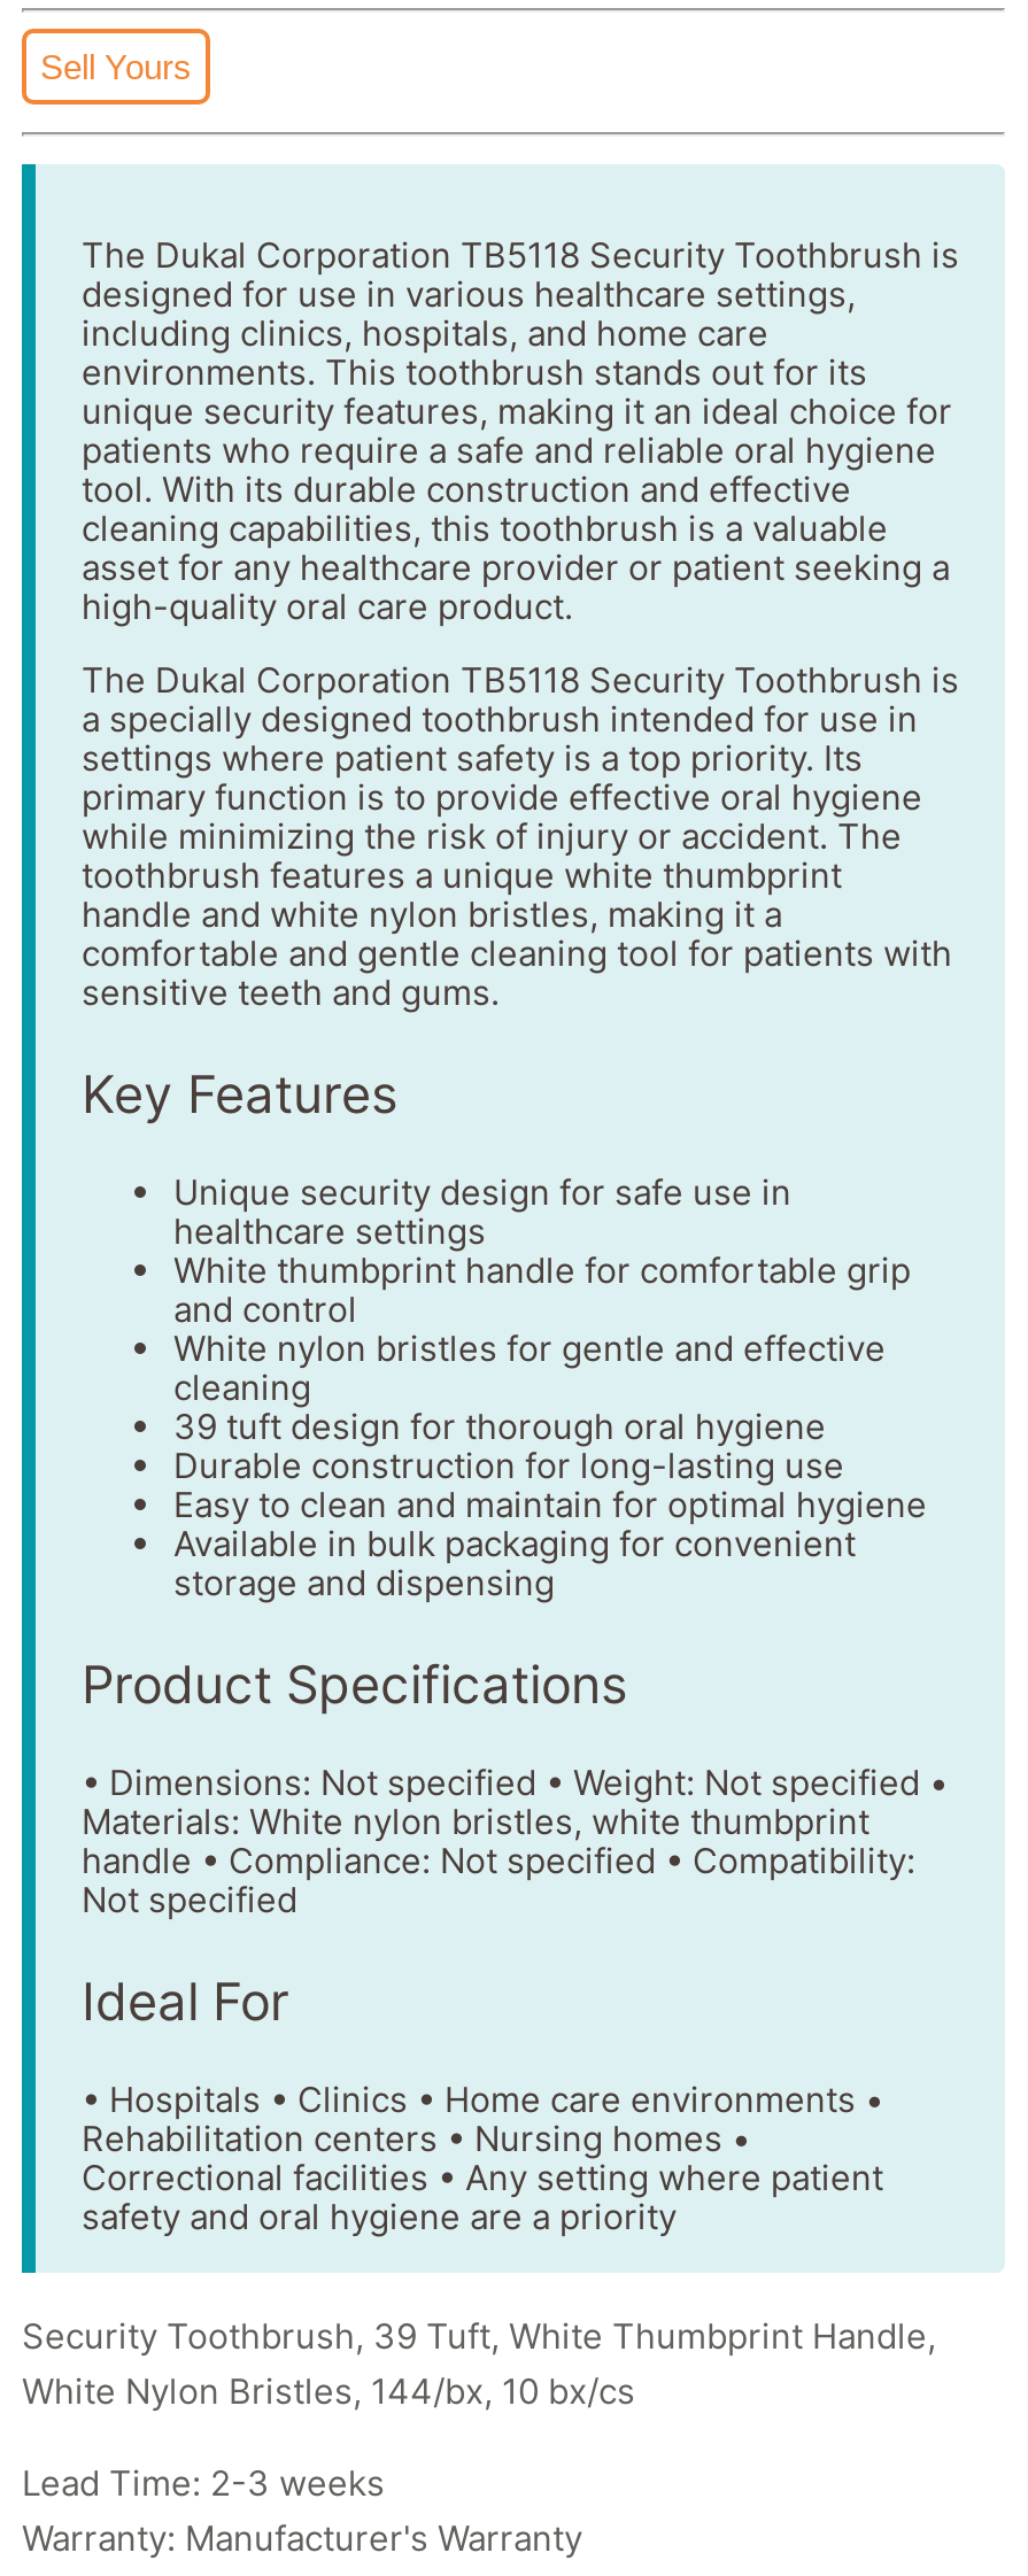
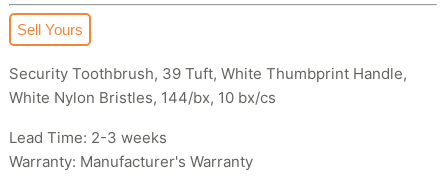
[20,162,1005,2275] [image] | The Dukal Corporation TB5118 Security Toothbrush is | designed for use in various healthcare settings, | including clinics, hospitals, and home care | environments. This toothbrush stands out for its | unique security features, making it an ideal choice for | patients who require a safe and reliable oral hygiene | tool. With its durable construction and effective | cleaning capabilities, this toothbrush is a valuable | asset for any healthcare provider or patient seeking a | high-quality oral care product. | The Dukal Corporation TB5118 Security Toothbrush is | a specially designed toothbrush intended for use in | settings where patient safety is a top priority. Its | primary function is to provide effective oral hygiene | while minimizing the risk of injury or accident. The | toothbrush features a unique white thumbprint | handle and white nylon bristles, making it a | comfortable and gentle cleaning tool for patients with | sensitive teeth and gums. | Key Features | Unique security design for safe use in | healthcare settings | White thumbprint handle for comfortable grip | and control | White nylon bristles for gentle and effective | cleaning | 39 tuft design for thorough oral hygiene | Durable construction for long-lasting use | Easy to clean and maintain for optimal hygiene | Available in bulk packaging for convenient | storage and dispensing | Product Specifications | • Dimensions: Not specified • Weight: Not specified • | Materials: White nylon bristles, white thumbprint | handle • Compliance: Not specified • Compatibility: | Not specified | Ideal For | • Hospitals • Clinics • Home care environments • | Rehabilitation centers • Nursing homes • | Correctional facilities • Any setting where patient | safety and oral hygiene are a priority -> none

